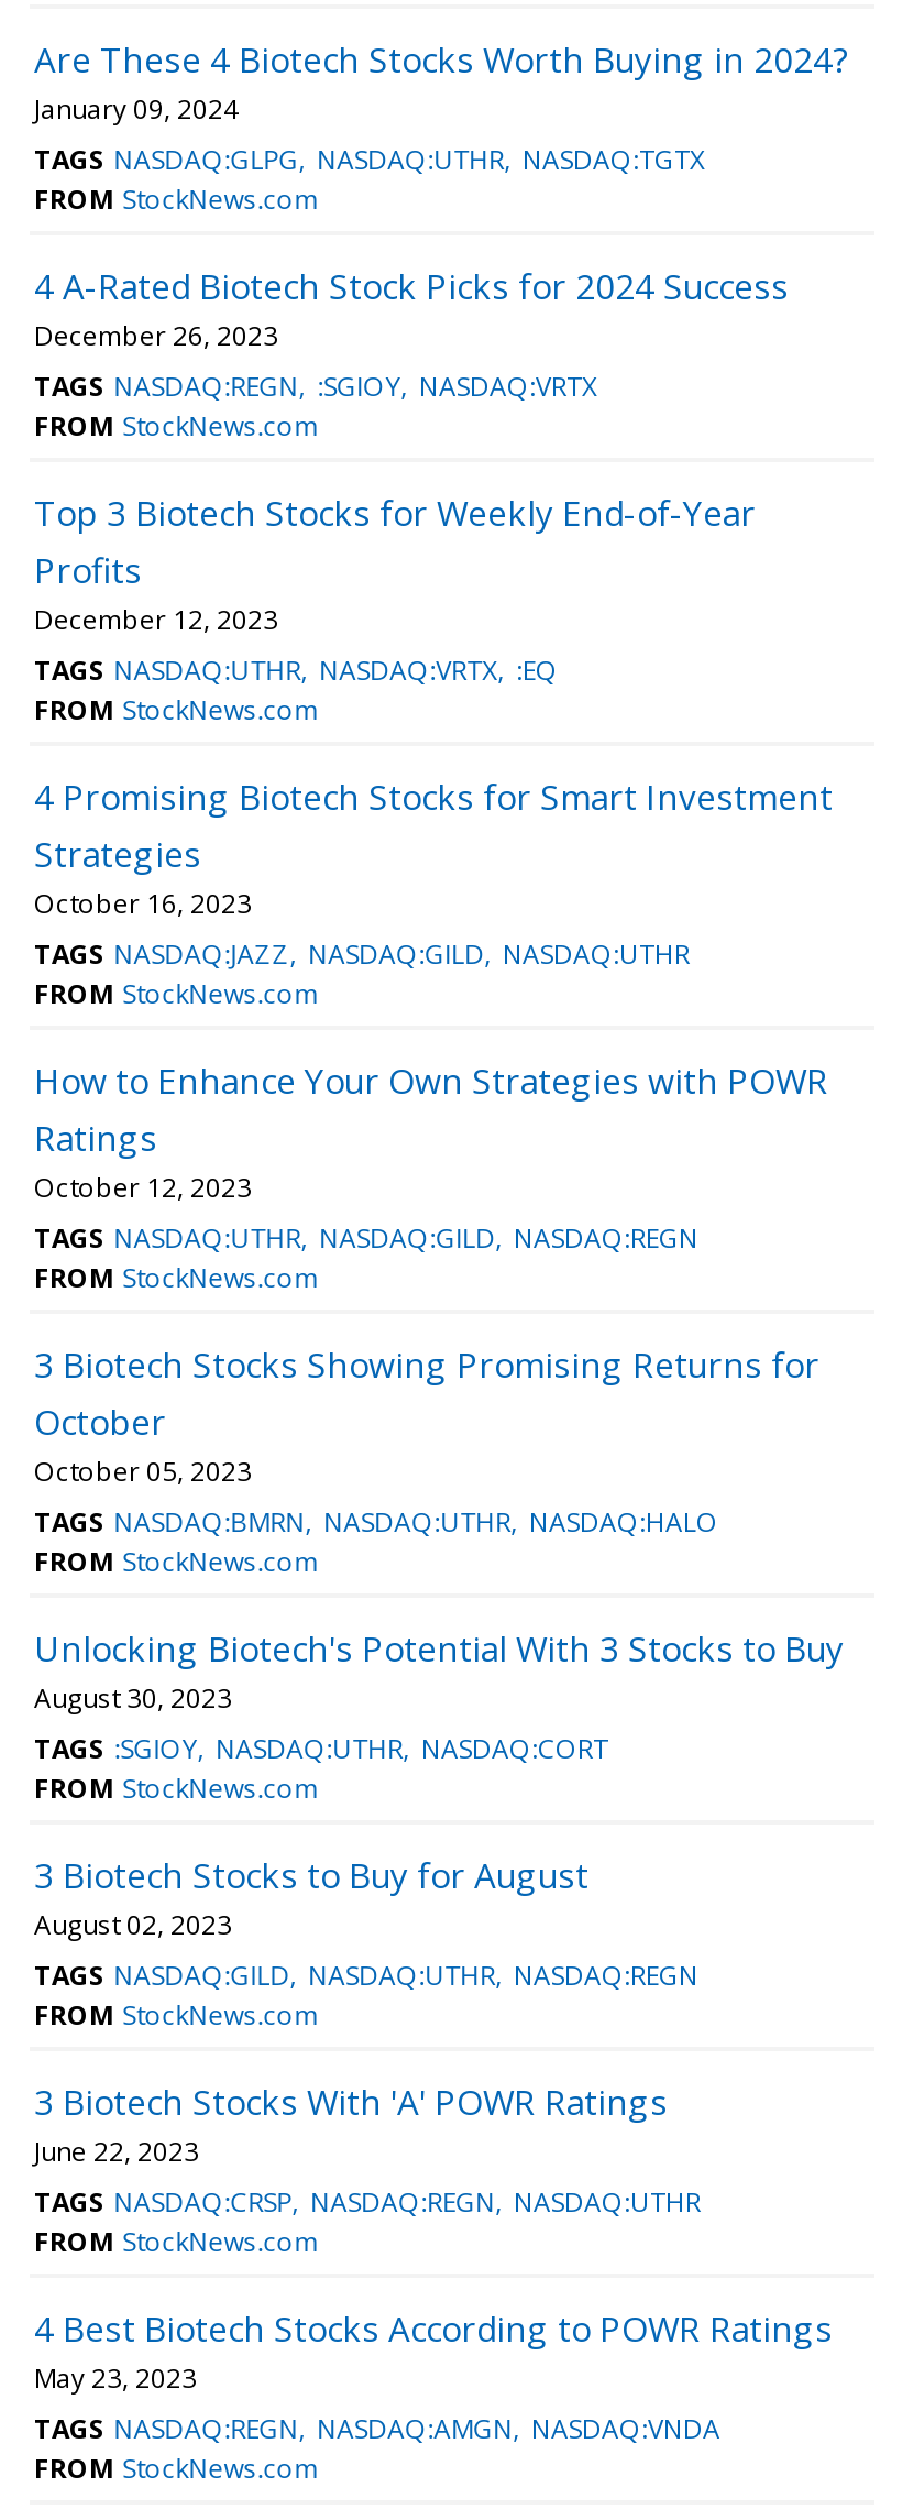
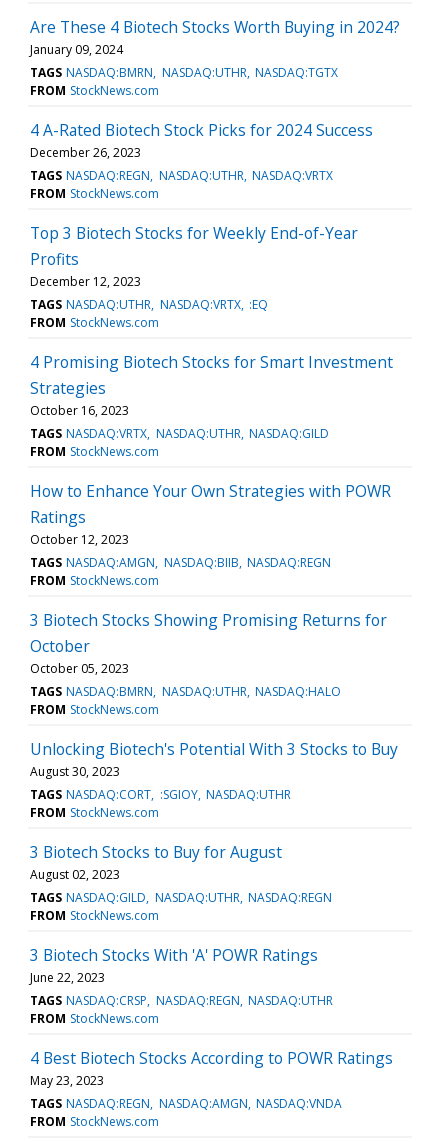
[34,140,705,178] TAGS NASDAQ:GLPG NASDAQ:UTHR NASDAQ:TGTX -> [30,64,338,81] TAGS NASDAQ:BMRN NASDAQ:UTHR NASDAQ:TGTX
[34,367,597,405] TAGS NASDAQ:REGN :SGIOY NASDAQ:VRTX -> [30,167,333,184] TAGS NASDAQ:REGN NASDAQ:UTHR NASDAQ:VRTX
[34,935,689,972] TAGS NASDAQ:JAZZ NASDAQ:GILD NASDAQ:UTHR -> [30,425,329,442] TAGS NASDAQ:VRTX NASDAQ:UTHR NASDAQ:GILD
[34,1219,698,1256] TAGS NASDAQ:UTHR NASDAQ:GILD NASDAQ:REGN -> [30,554,331,571] TAGS NASDAQ:AMGN NASDAQ:BIIB NASDAQ:REGN
[34,1729,608,1767] TAGS :SGIOY NASDAQ:UTHR NASDAQ:CORT -> [30,786,291,803] TAGS NASDAQ:CORT :SGIOY NASDAQ:UTHR

